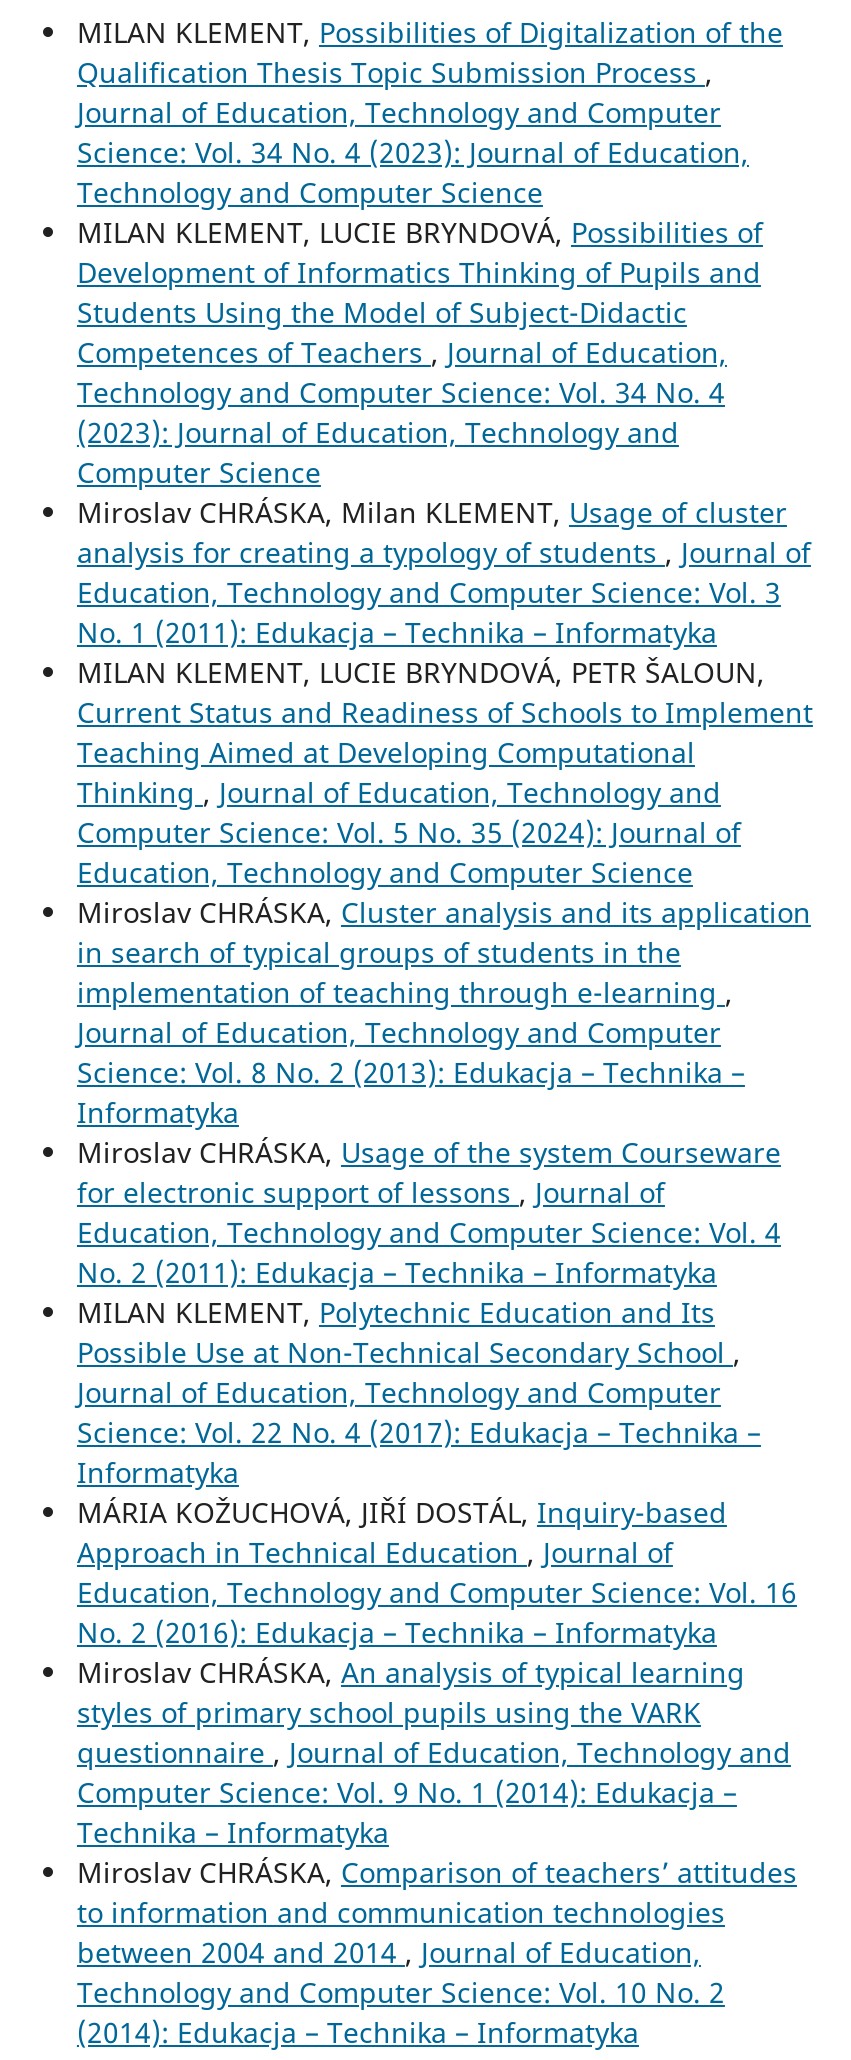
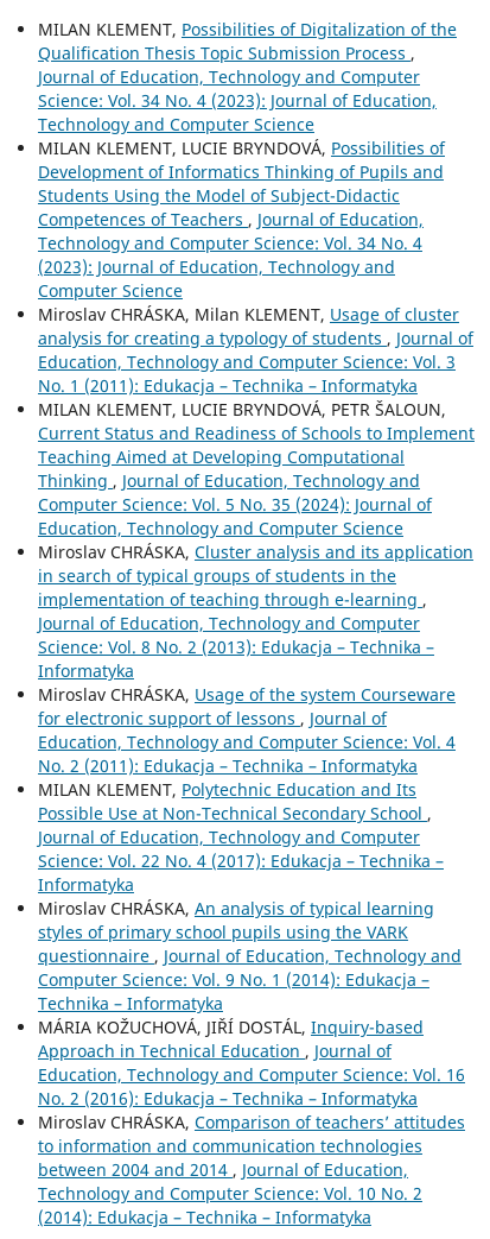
moved [77,1493,797,1651] -> [38,1015,465,1109]: MÁRIA KOŽUCHOVÁ, JIŘÍ DOSTÁL, Inquiry-based | Approach in Technical Education, Journal of | Education, Technology and Computer Science: Vol. 16 | No. 2 (2016): Edukacja – Technika – Informatyka
moved [77,1653,791,1851] -> [38,897,462,1014]: Miroslav CHRÁSKA, An analysis of typical learning | styles of primary school pupils using the VARK | questionnaire, Journal of Education, Technology and | Computer Science: Vol. 9 No. 1 (2014): Edukacja – | Technika – Informatyka

